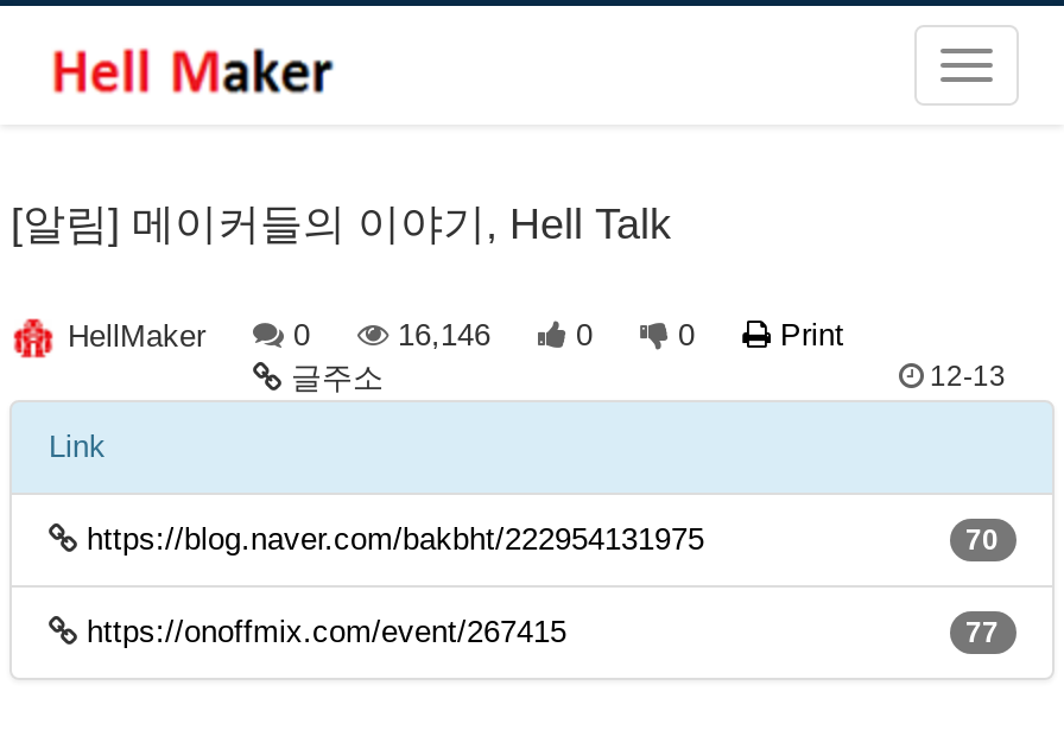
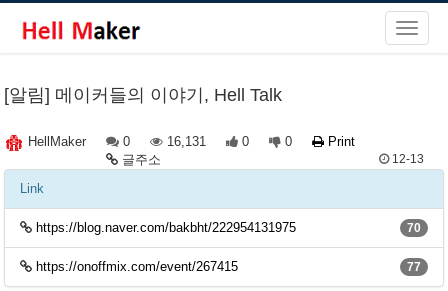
[388,317,490,353] 16,146 -> [163,134,206,149] 16,131

